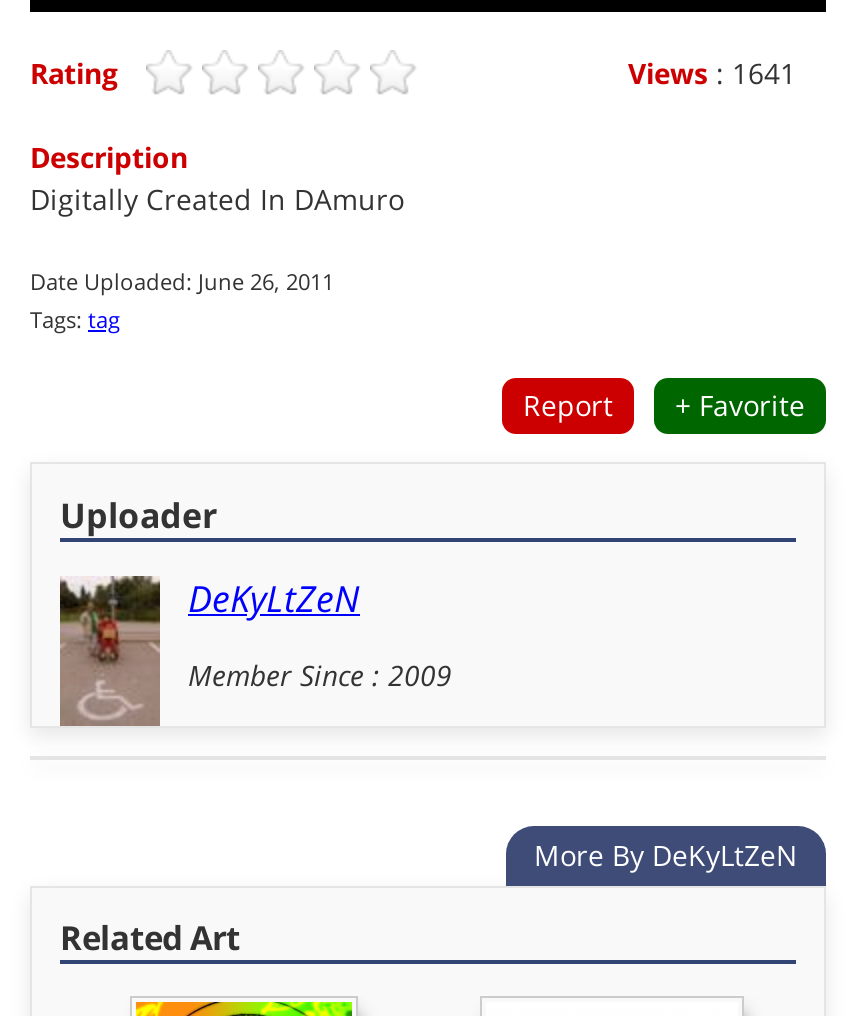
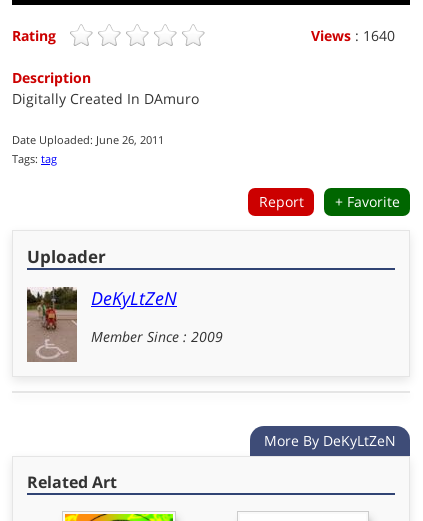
[628,54,796,92] Views: 1641 -> [311,26,395,45] Views: 1640

